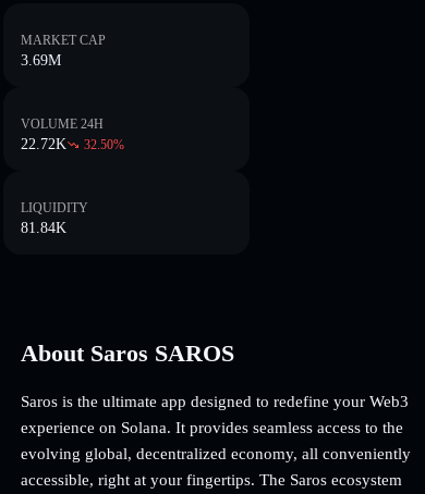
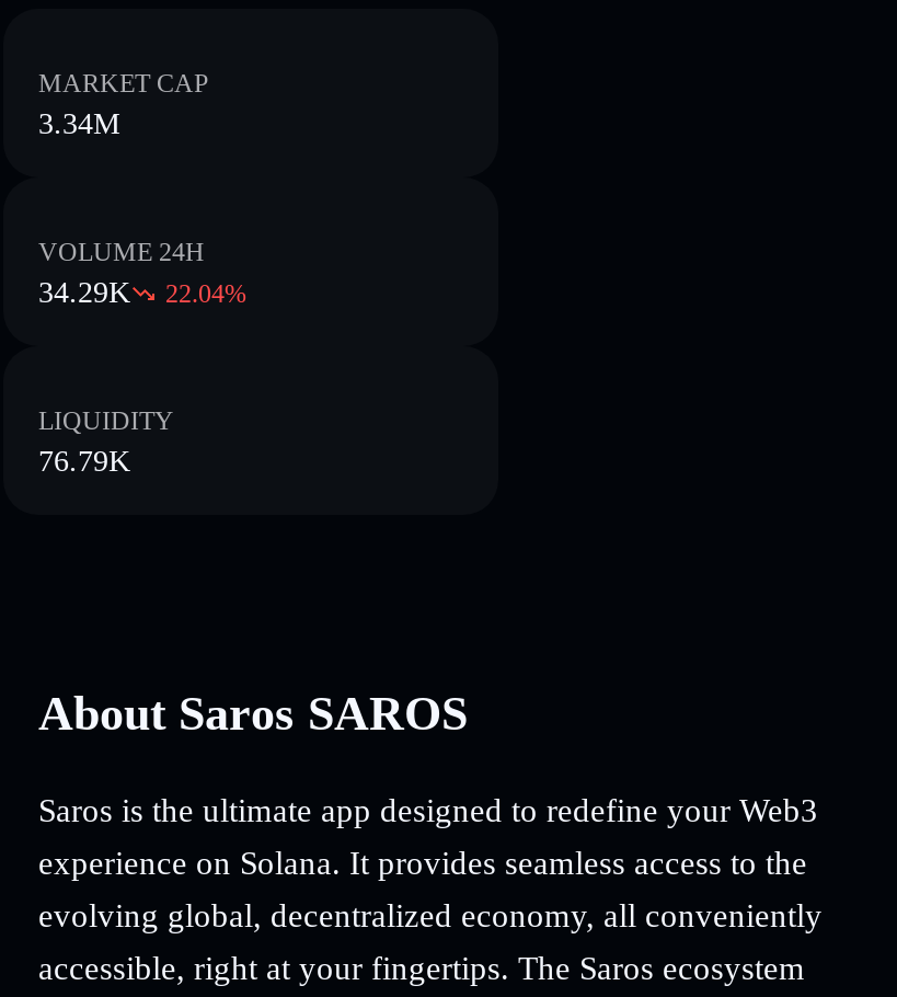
[21,52,61,69] 3.69M -> [38,107,119,140] 3.34M
[21,136,124,152] 22.72K | 32.50% -> [38,276,246,309] 34.29K | 22.04%
[21,220,66,236] 81.84K -> [38,445,130,478] 76.79K

